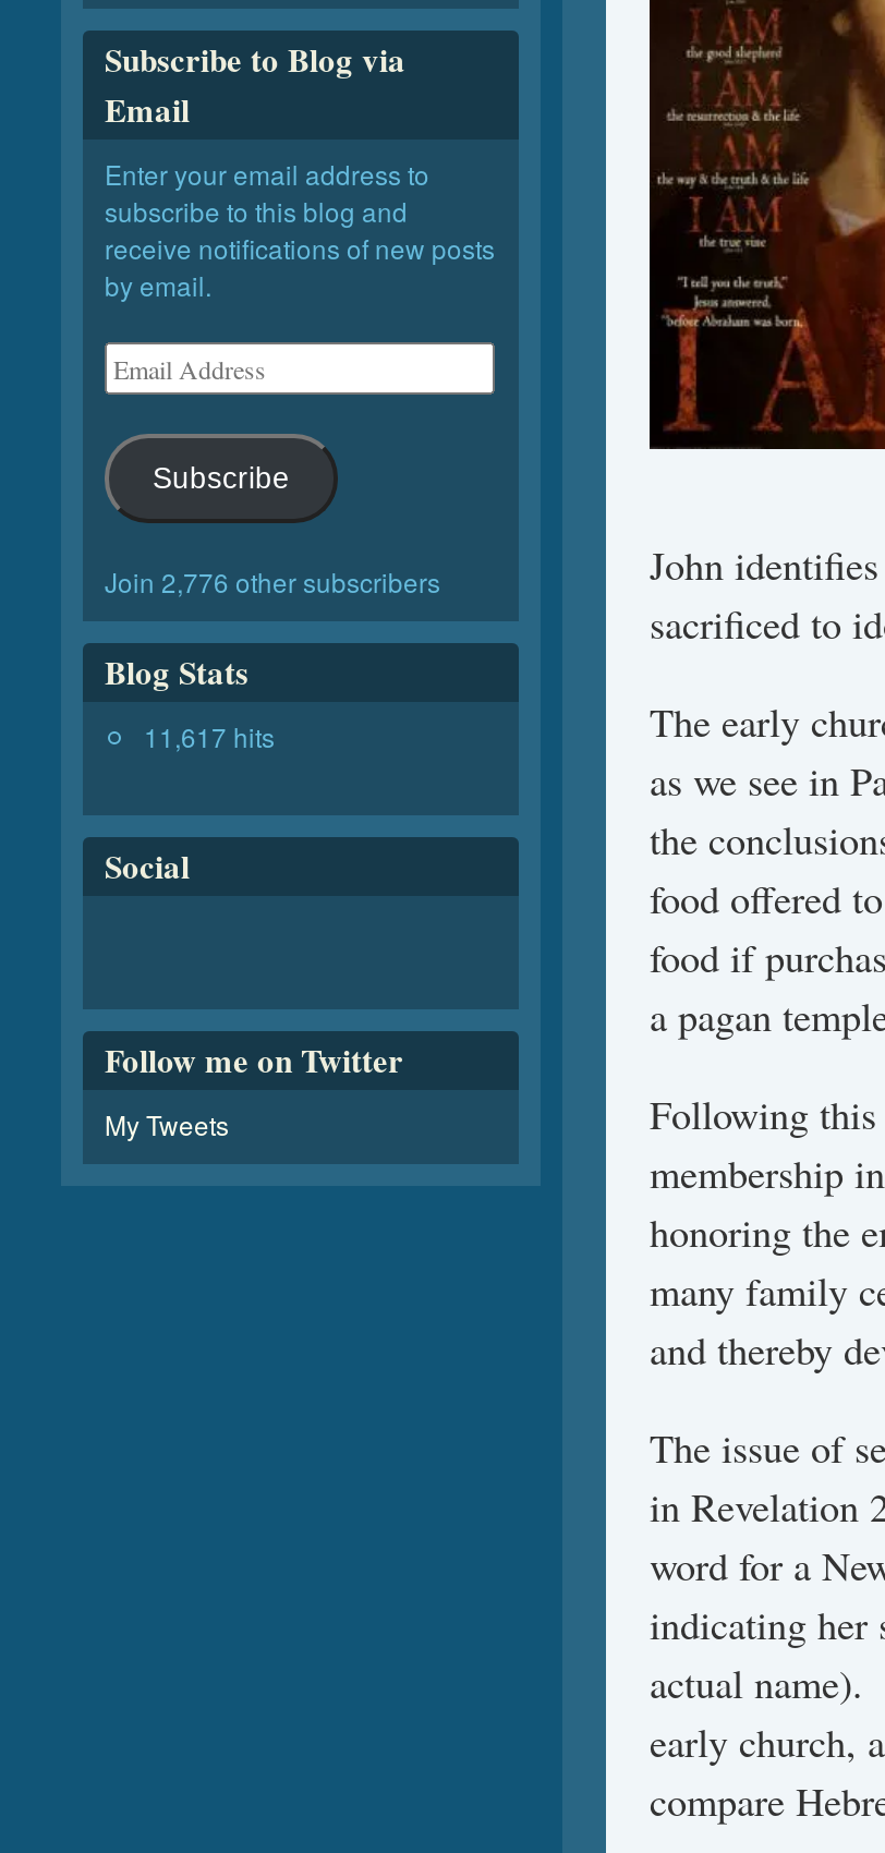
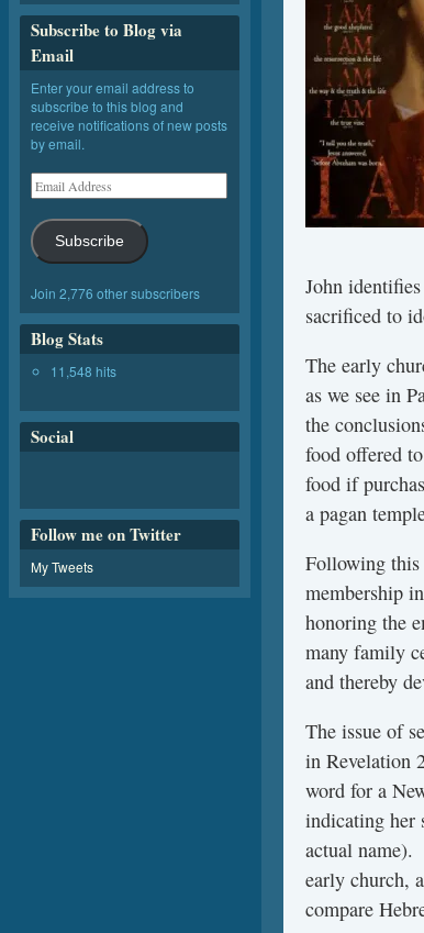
[144,717,275,754] 11,617 hits -> [51,362,116,380] 11,548 hits

